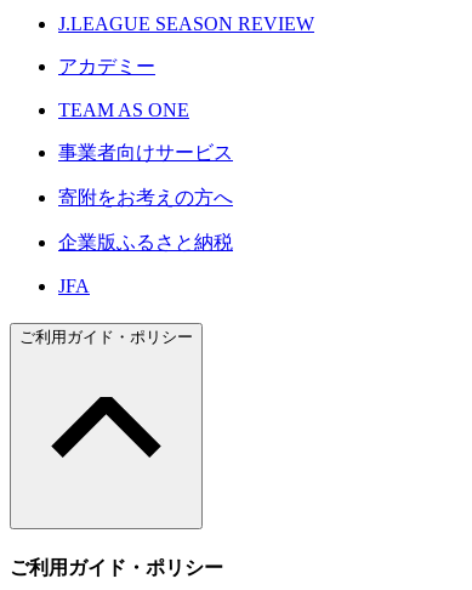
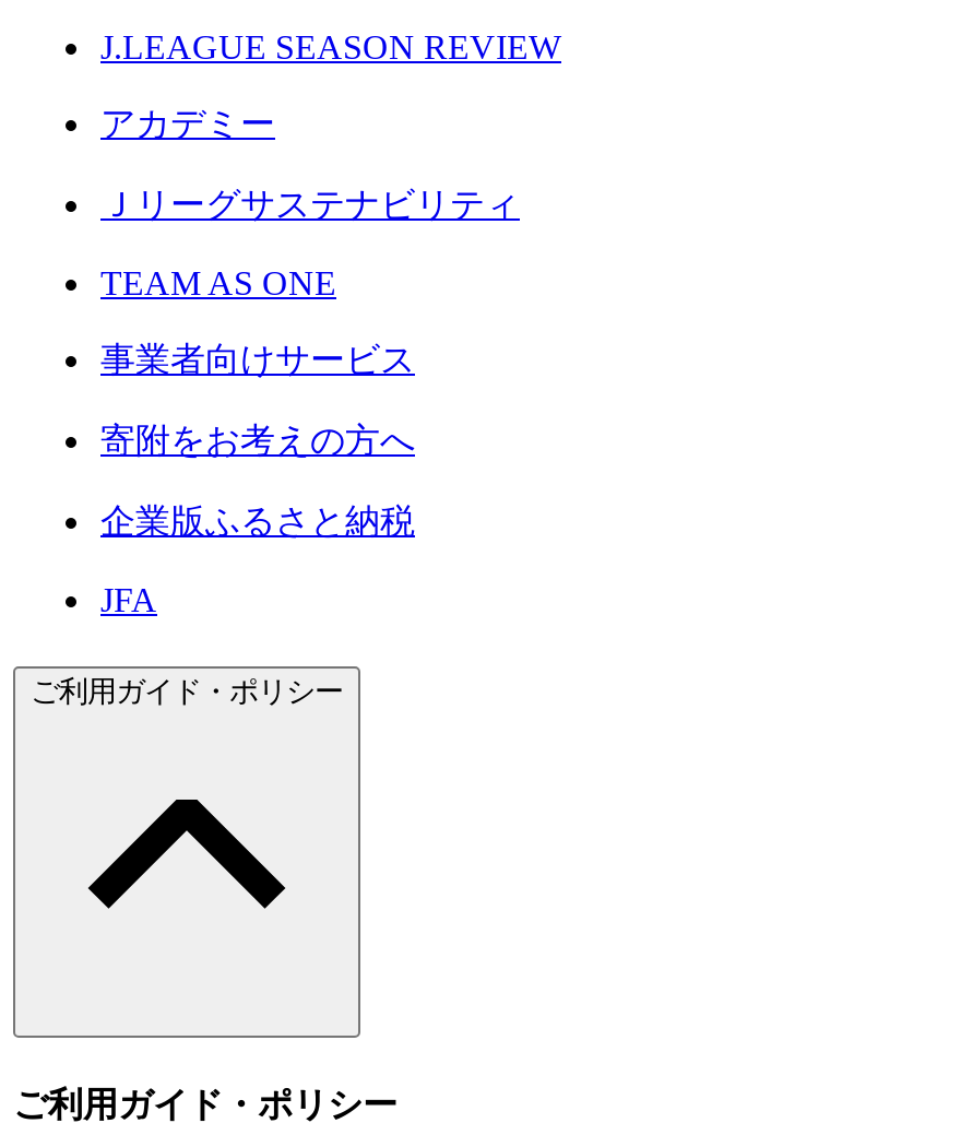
none -> [100,185,520,222] Ｊリーグサステナビリティ

